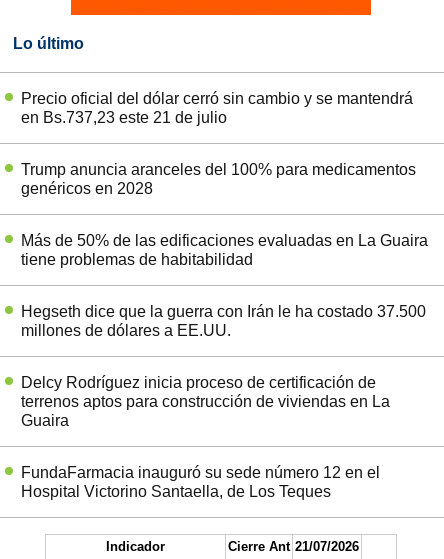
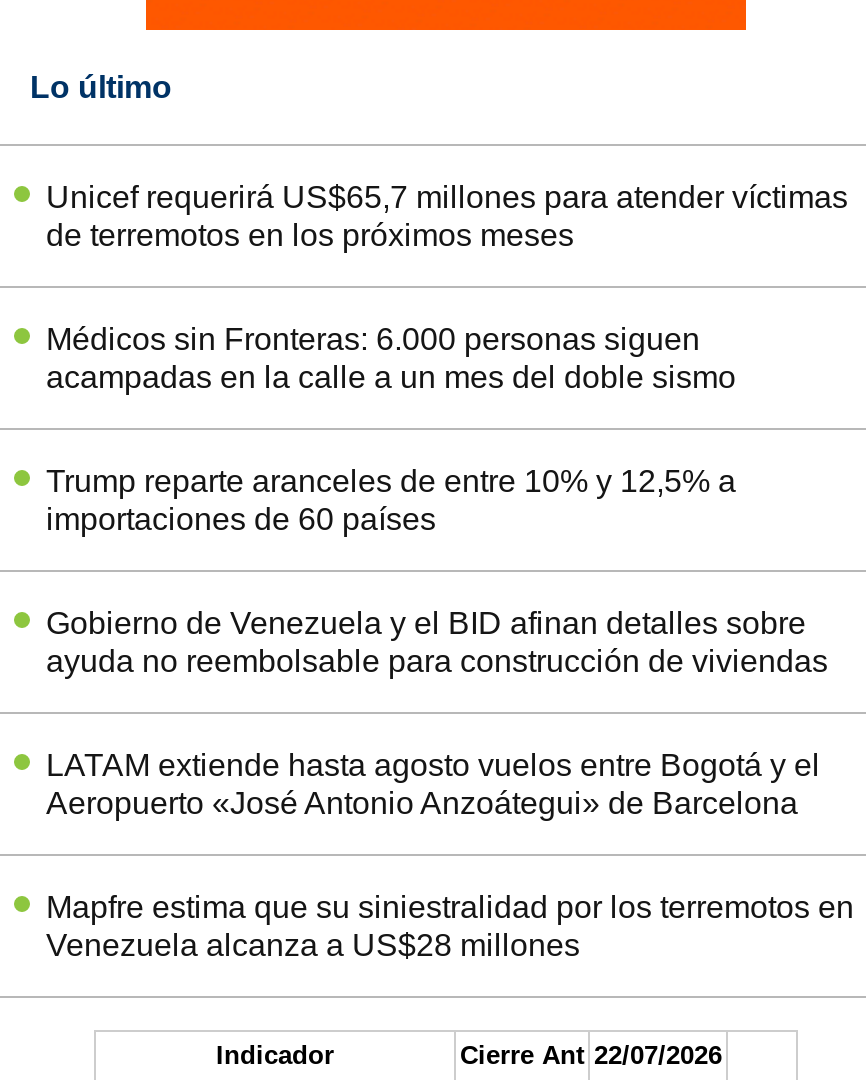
[21,90,413,126] Precio oficial del dólar cerró sin cambio y se mantendrá | en Bs.737,23 este 21 de julio -> [46,180,848,252] Unicef requerirá US$65,7 millones para atender víctimas | de terremotos en los próximos meses
[21,161,416,197] Trump anuncia aranceles del 100% para medicamentos | genéricos en 2028 -> [46,322,736,394] Médicos sin Fronteras: 6.000 personas siguen | acampadas en la calle a un mes del doble sismo
[21,232,428,268] Más de 50% de las edificaciones evaluadas en La Guaira | tiene problemas de habitabilidad -> [46,464,736,536] Trump reparte aranceles de entre 10% y 12,5% a | importaciones de 60 países
[21,303,426,339] Hegseth dice que la guerra con Irán le ha costado 37.500 | millones de dólares a EE.UU. -> [46,606,828,678] Gobierno de Venezuela y el BID afinan detalles sobre | ayuda no reembolsable para construcción de viviendas
[21,374,390,429] Delcy Rodríguez inicia proceso de certificación de | terrenos aptos para construcción de viviendas en La | Guaira -> [46,748,820,820] LATAM extiende hasta agosto vuelos entre Bogotá y el | Aeropuerto «José Antonio Anzoátegui» de Barcelona
[21,464,380,500] FundaFarmacia inauguró su sede número 12 en el | Hospital Victorino Santaella, de Los Teques -> [46,890,854,962] Mapfre estima que su siniestralidad por los terremotos en | Venezuela alcanza a US$28 millones
[228,539,359,554] Cierre Ant 21/07/2026 -> [460,1040,722,1070] Cierre Ant 22/07/2026

